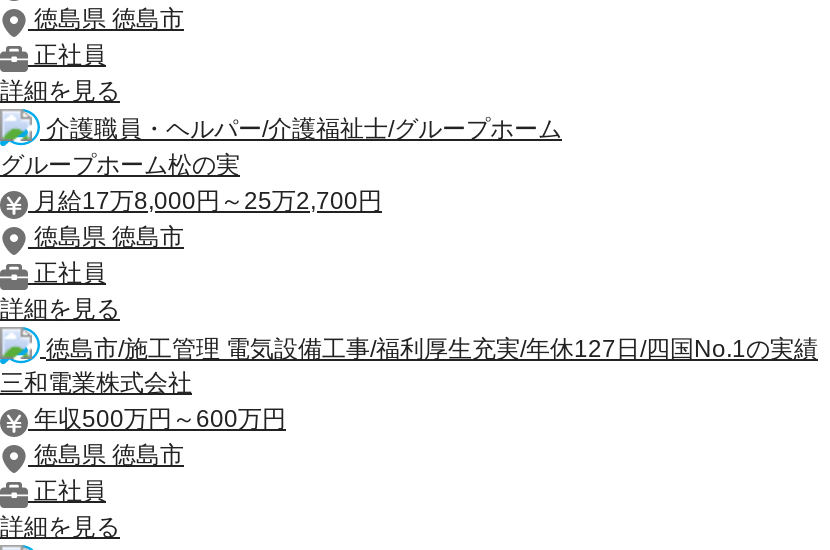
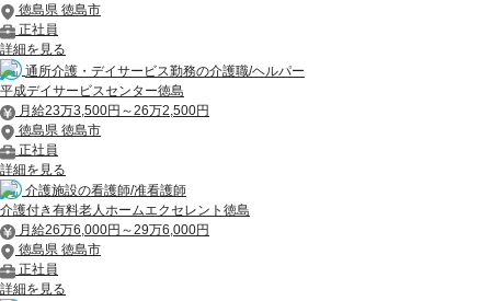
[0,115,562,215] 介護職員・ヘルパー/介護福祉士/グループホーム | グループホーム松の実 | 月給17万8,000円～25万2,700円 -> [0,63,305,118] 通所介護・デイサービス勤務の介護職/ヘルパー | 平成デイサービスセンター徳島 | 月給23万3,500円～26万2,500円
[0,334,818,434] 徳島市/施工管理 電気設備工事/福利厚生充実/年休127日/四国No.1の実績 | 三和電業株式会社 | 年収500万円～600万円 -> [0,183,250,238] 介護施設の看護師/准看護師 | 介護付き有料老人ホームエクセレント徳島 | 月給26万6,000円～29万6,000円

